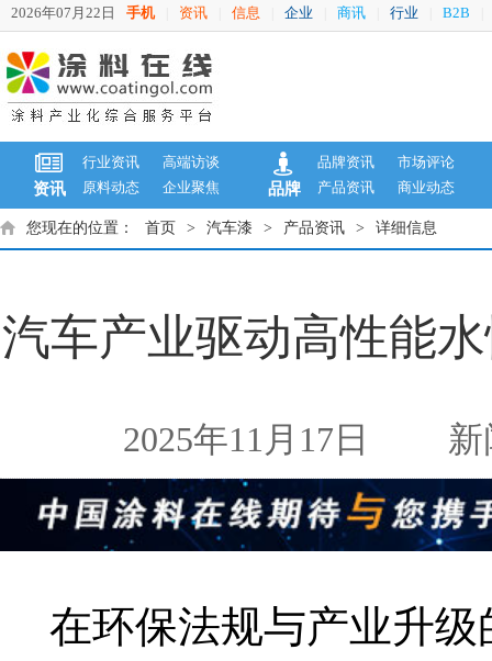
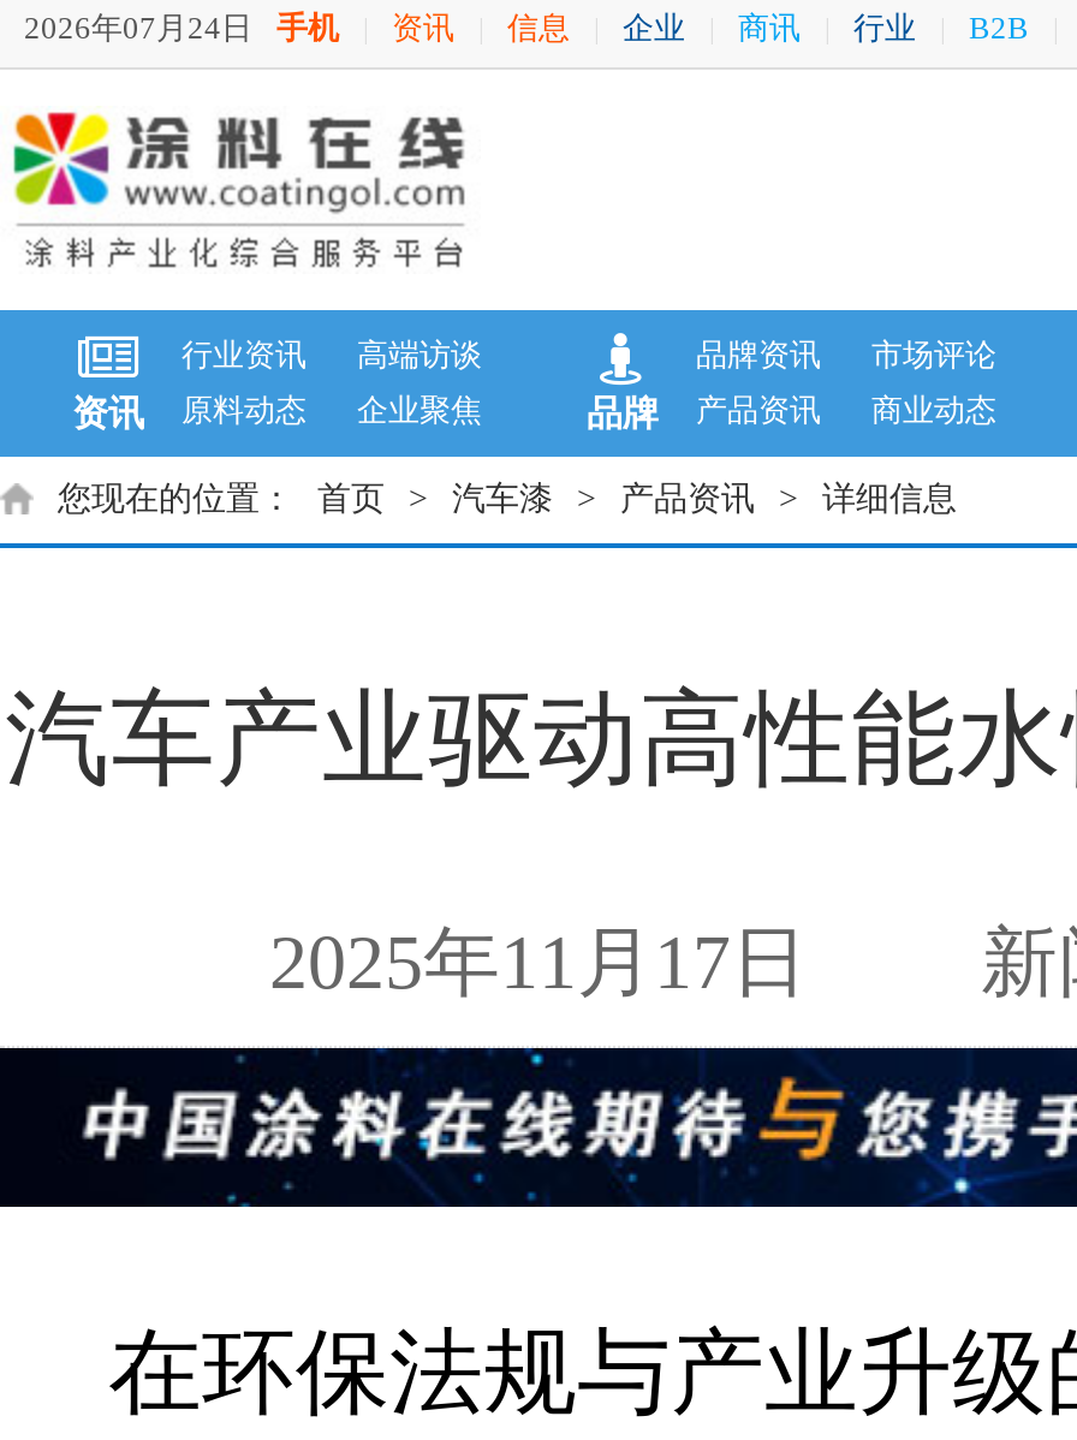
[11,4,470,21] 2026年07月22日 手机 资讯 信息 企业 商讯 行业 B2B -> [24,10,1029,46] 2026年07月24日 手机 资讯 信息 企业 商讯 行业 B2B

